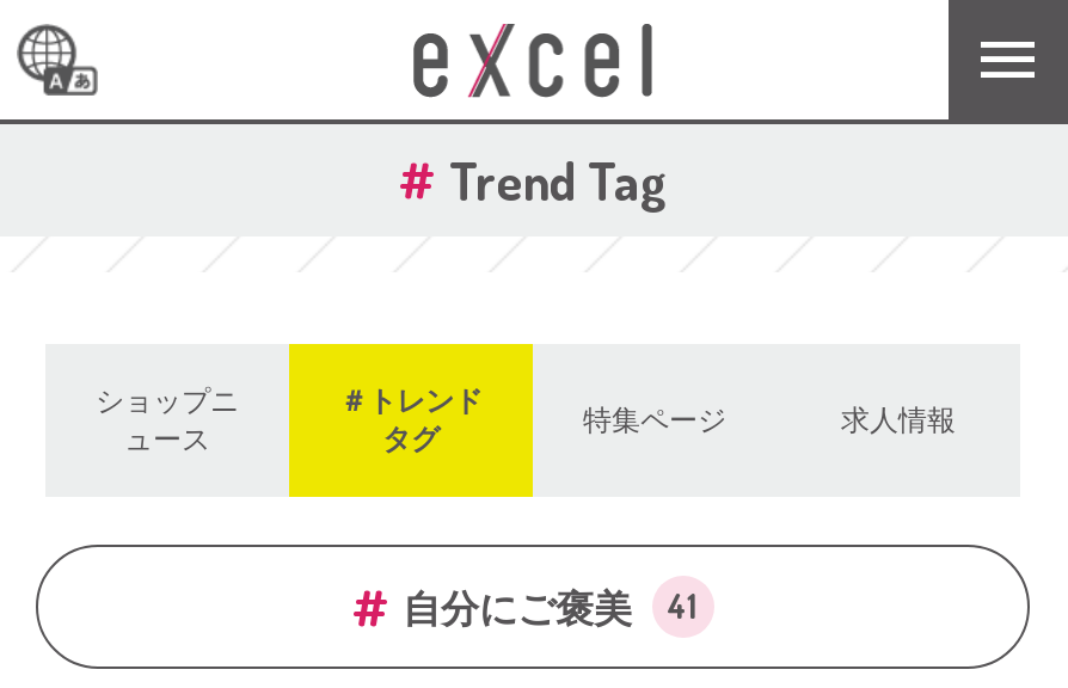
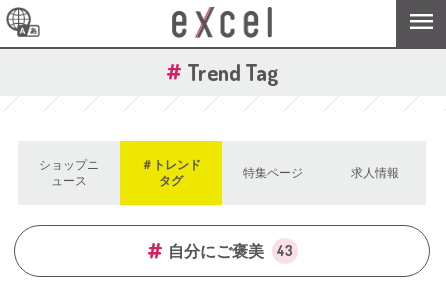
[403,585,696,629] 自分にご褒美 41 -> [167,242,292,260] 自分にご褒美 43

